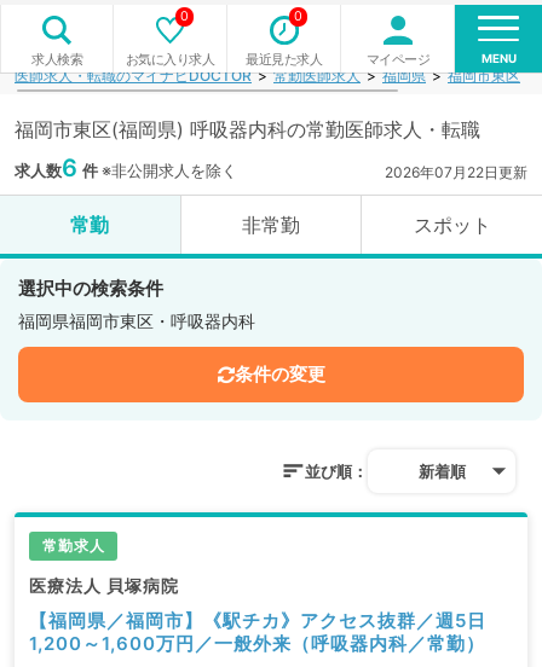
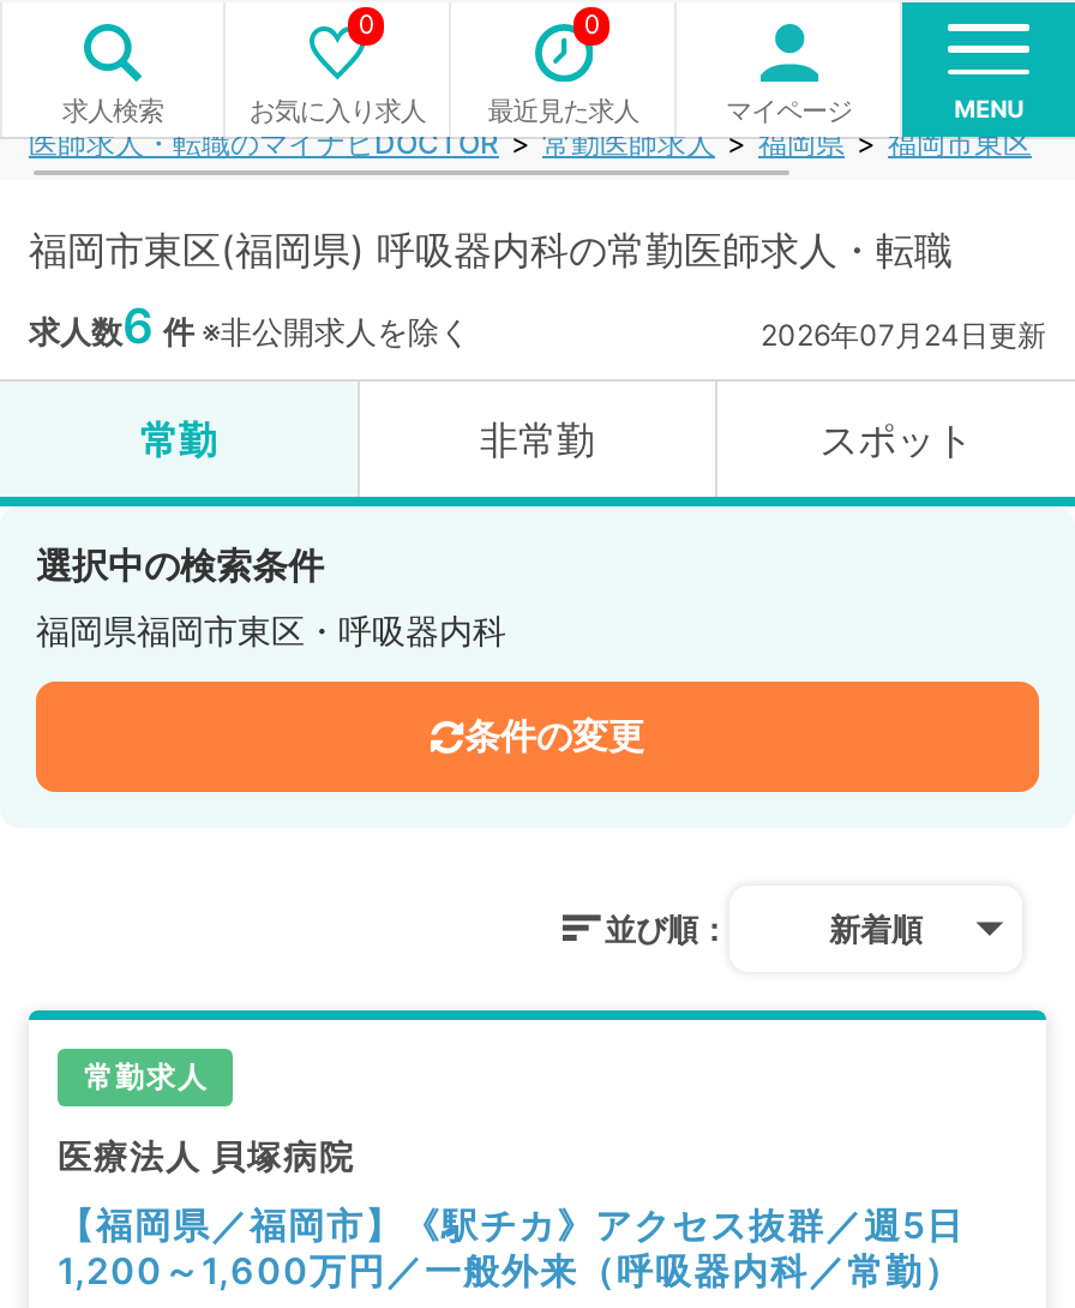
[385,163,527,181] 2026年07月22日更新 -> [761,317,1046,353] 2026年07月24日更新

